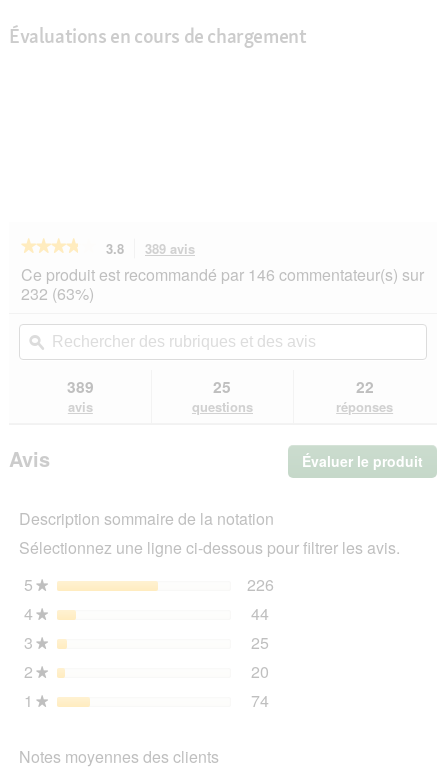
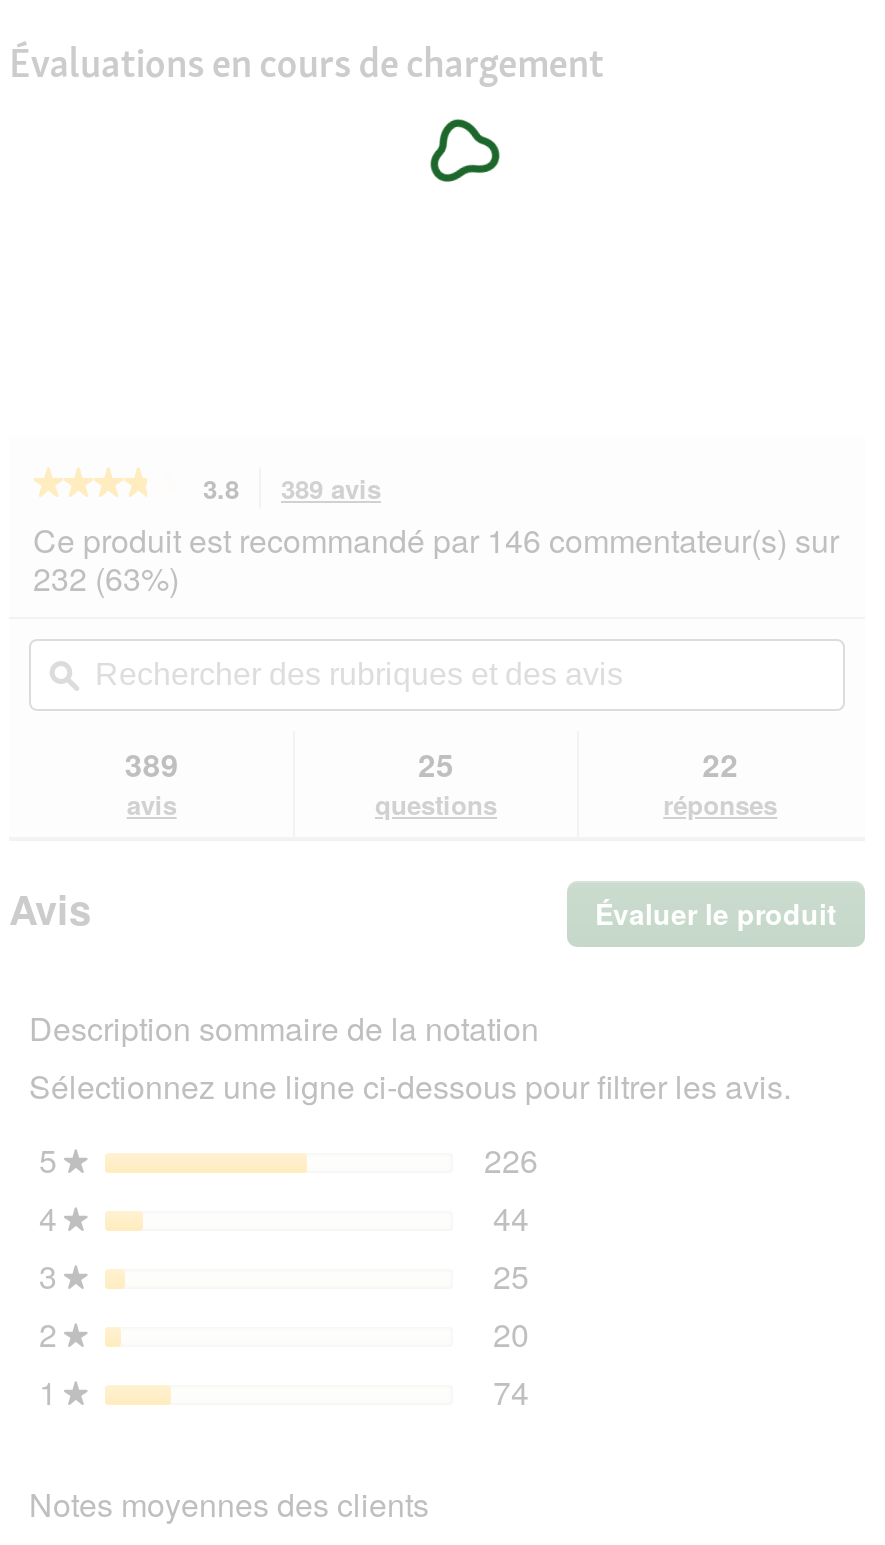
none -> [427,117,503,185] [image]

